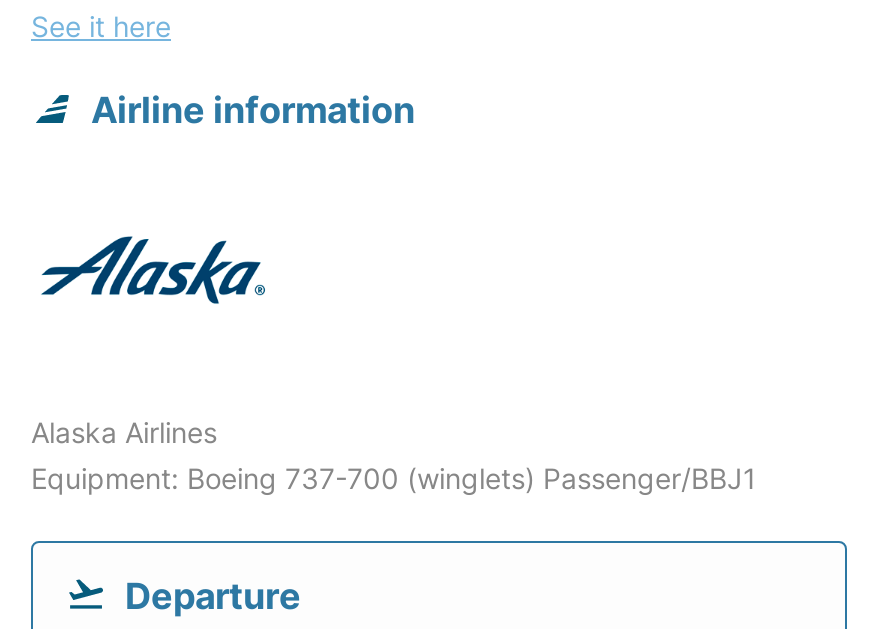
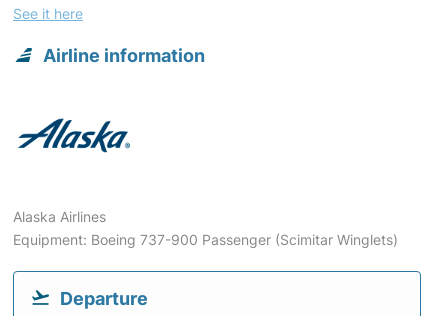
[31,461,757,495] Equipment: Boeing 737-700 (winglets) Passenger/BBJ1 -> [13,231,398,248] Equipment: Boeing 737-900 Passenger (Scimitar Winglets)

